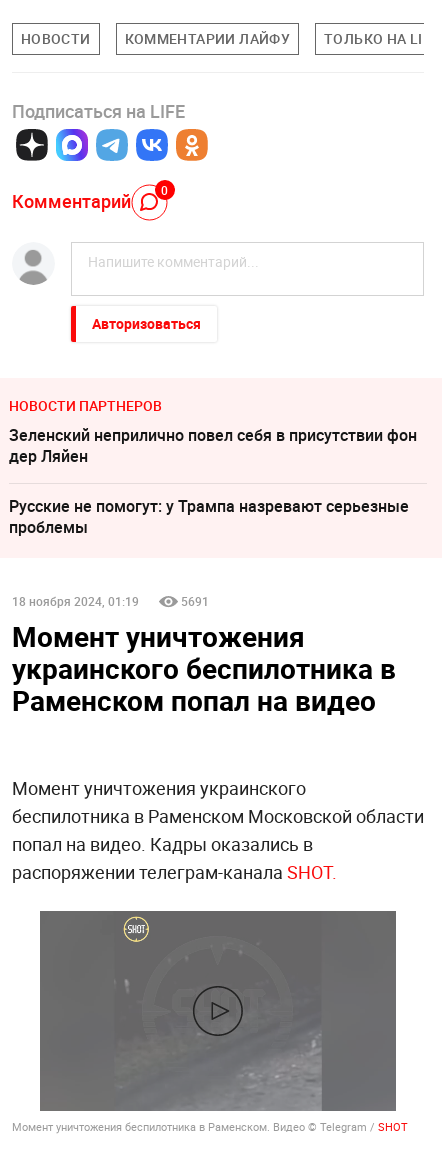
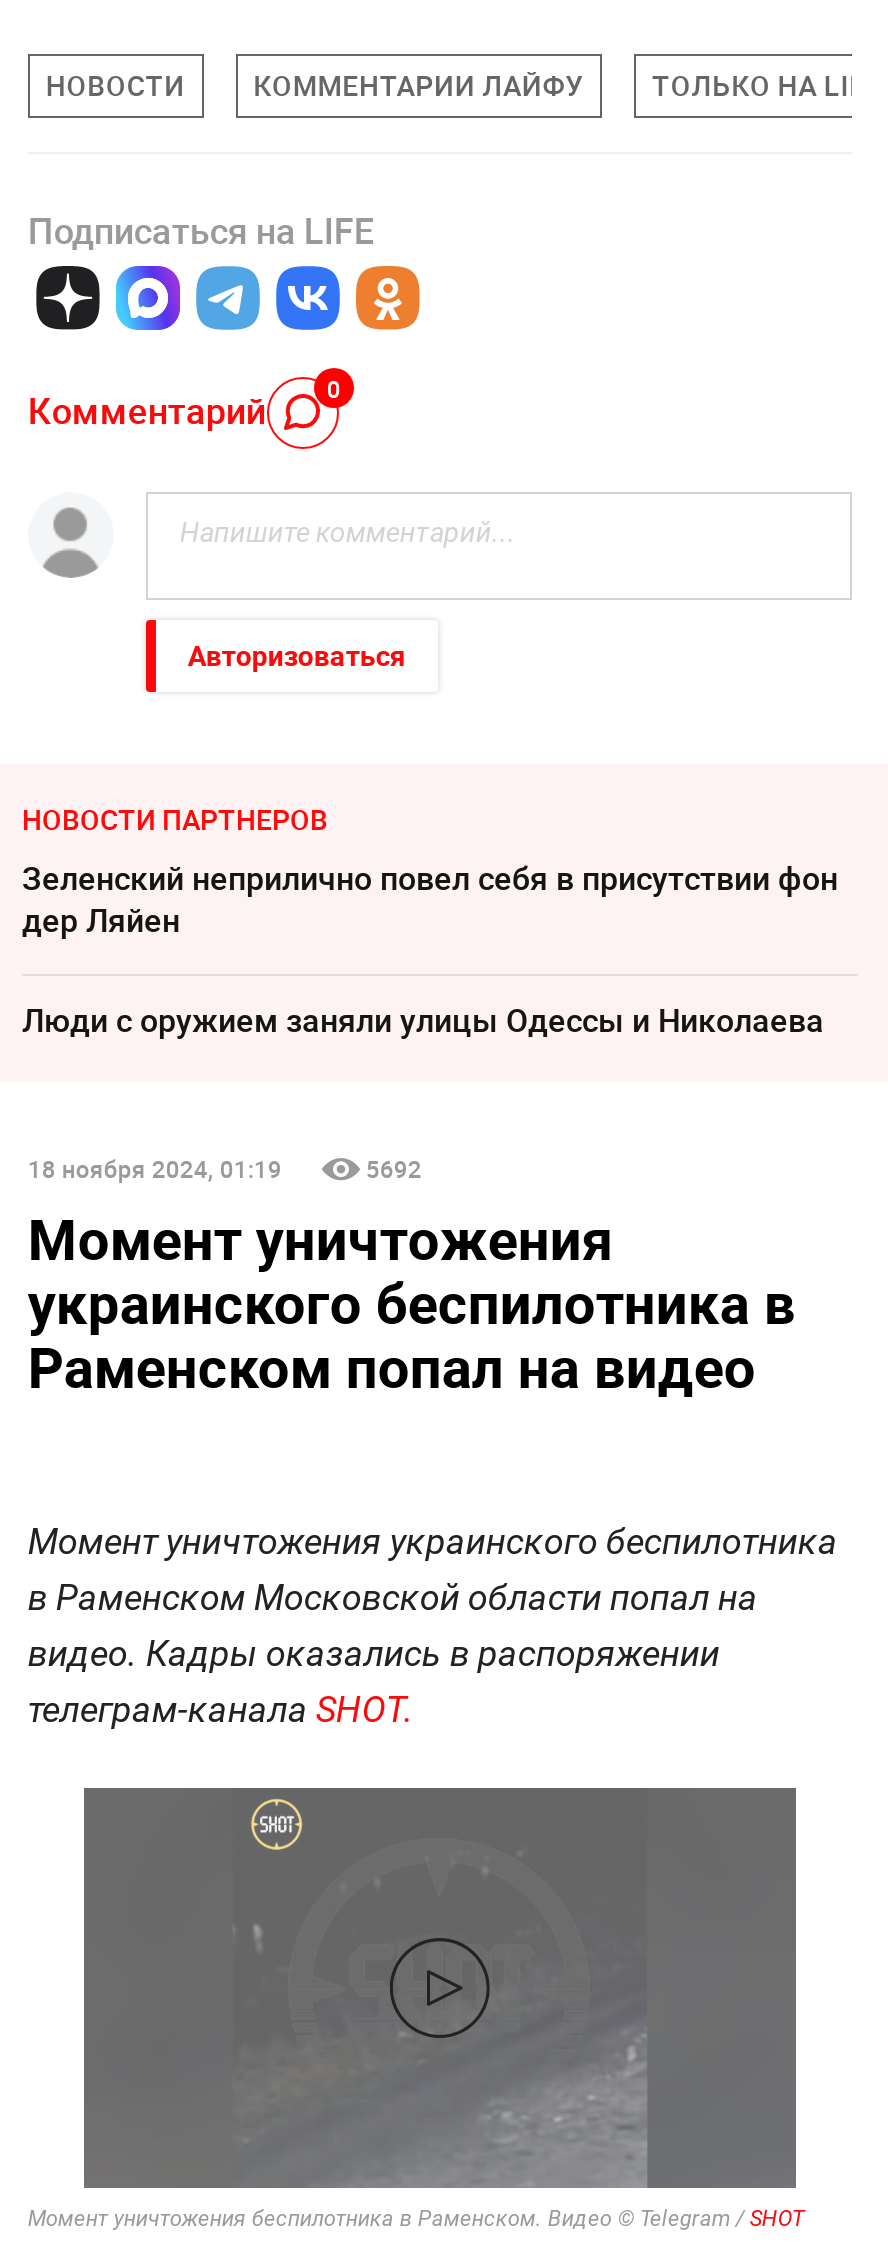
[9,495,409,538] Русские не помогут: у Трампа назревают серьезные | проблемы -> [22,999,824,1043] Люди с оружием заняли улицы Одессы и Николаева
[181,593,209,609] 5691 -> [366,1152,422,1184] 5692

